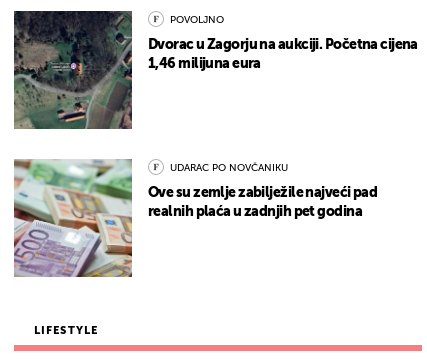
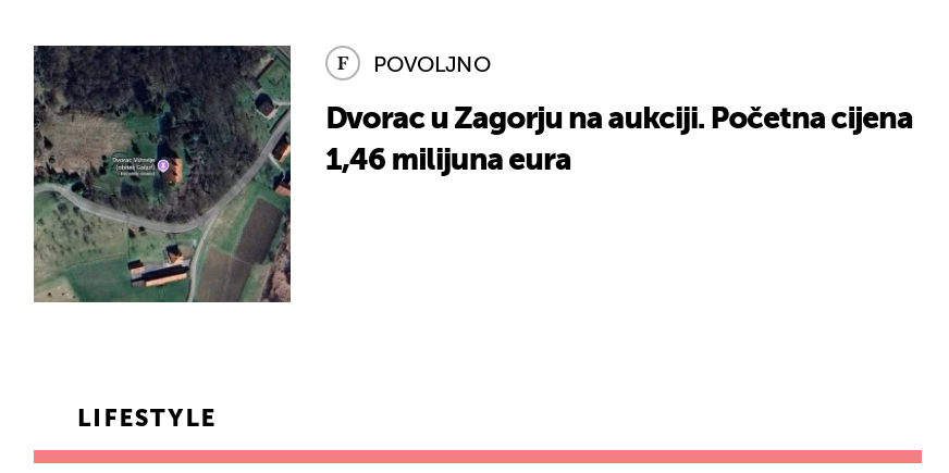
[13,159,377,278] [image] | UDARAC PO NOVČANIKU | Ove su zemlje zabilježile najveći pad | realnih plaća u zadnjih pet godina -> none

